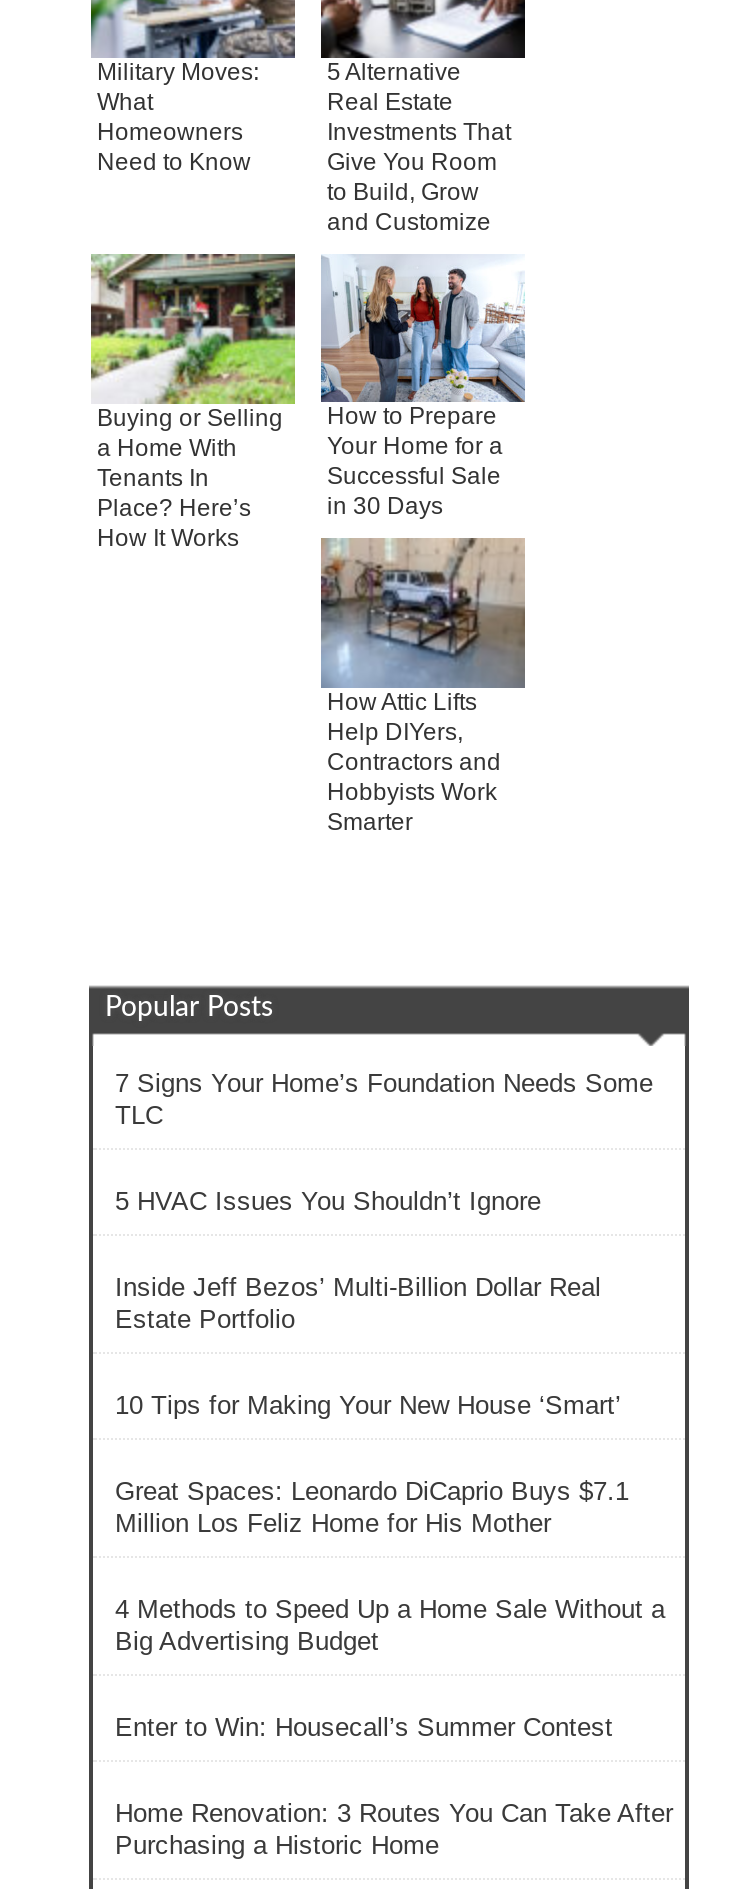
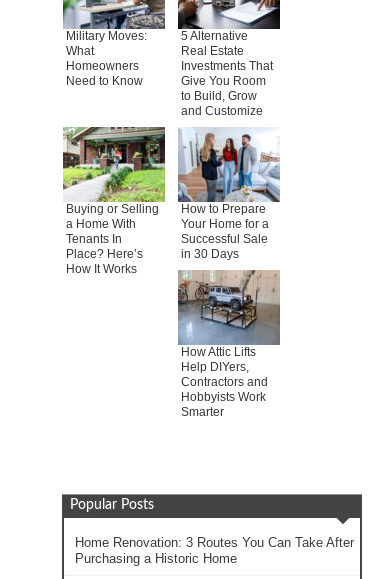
[115,1068,665,1742] 7 Signs Your Home’s Foundation Needs Some | TLC | 5 HVAC Issues You Shouldn’t Ignore | Inside Jeff Bezos’ Multi-Billion Dollar Real | Estate Portfolio | 10 Tips for Making Your New House ‘Smart’ | Great Spaces: Leonardo DiCaprio Buys $7.1 | Million Los Feliz Home for His Mother | 4 Methods to Speed Up a Home Sale Without a | Big Advertising Budget | Enter to Win: Housecall’s Summer Contest -> none

